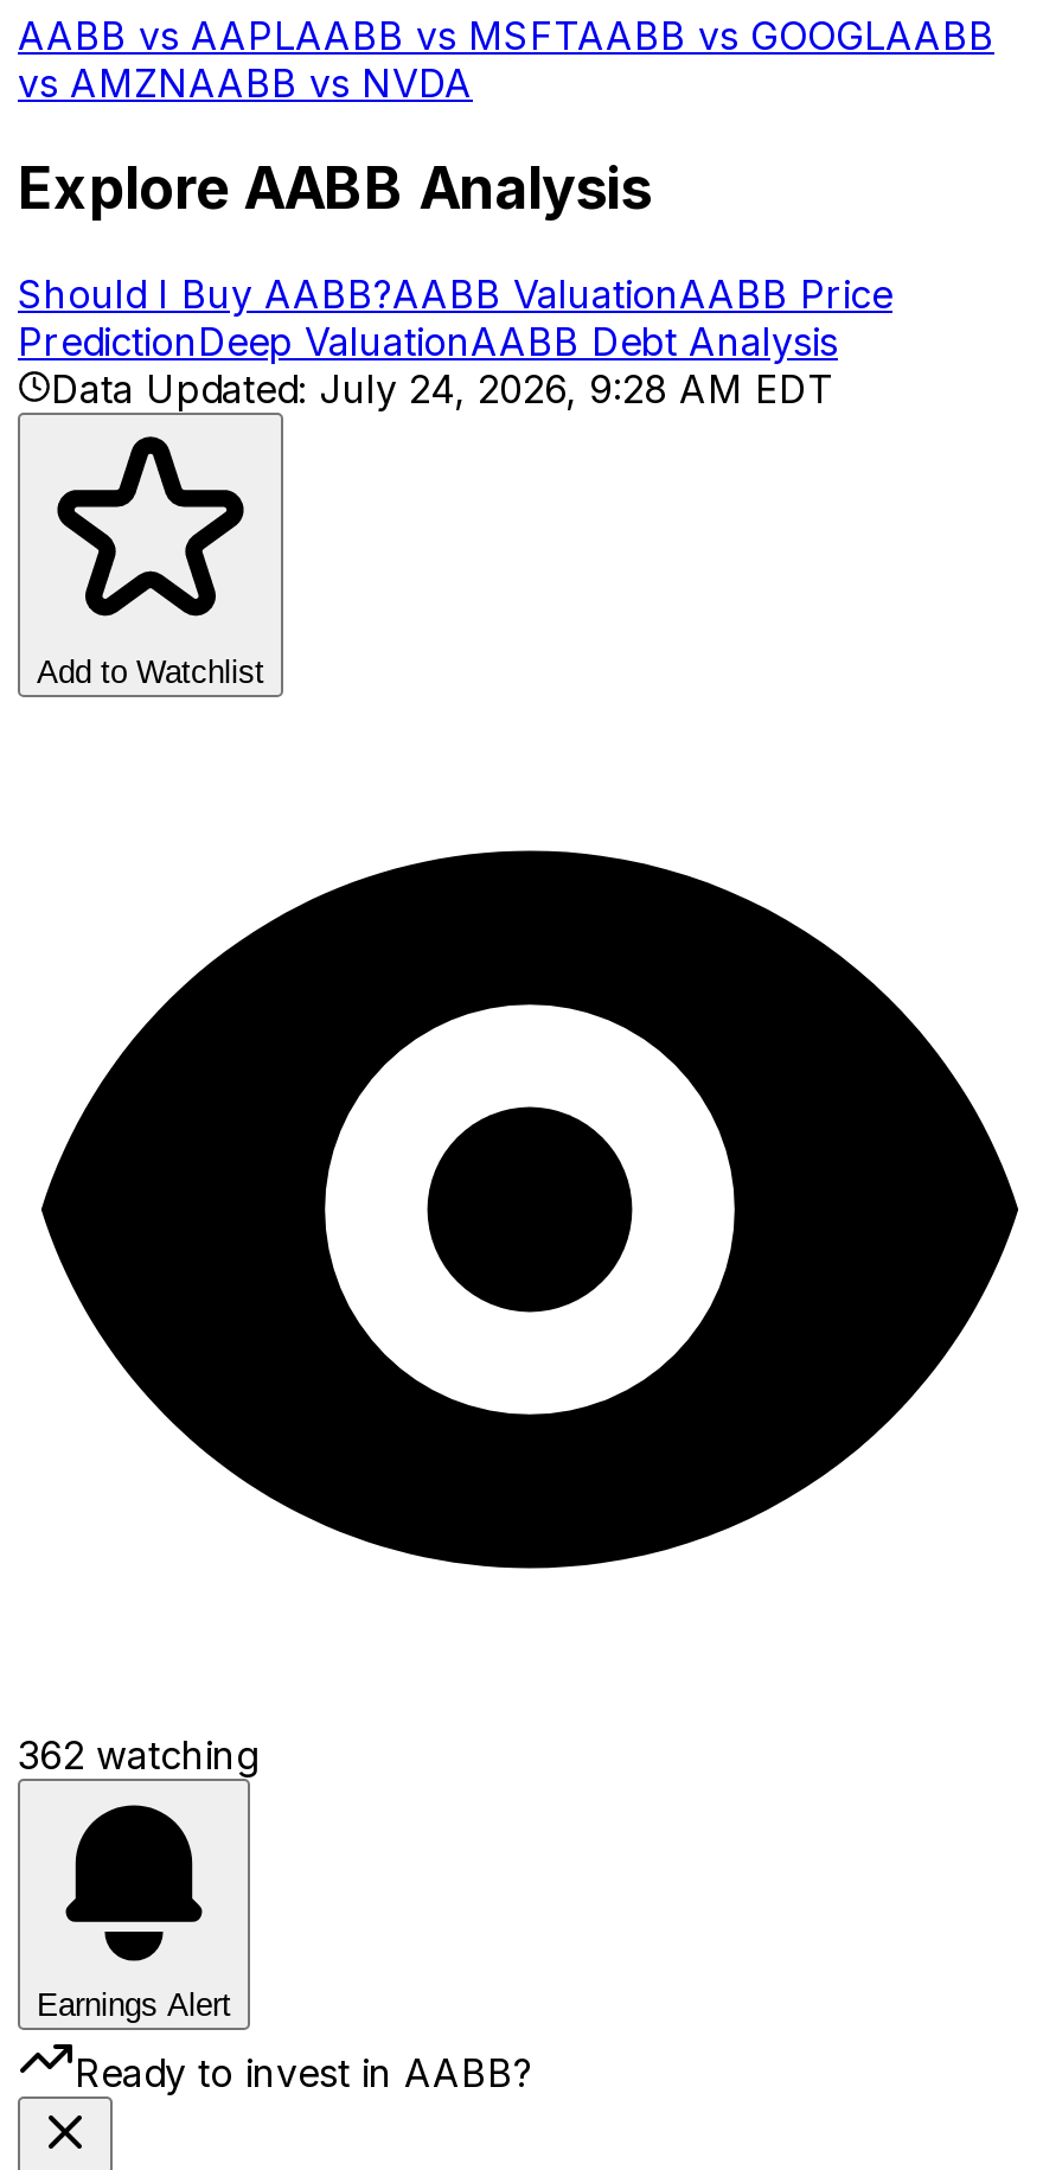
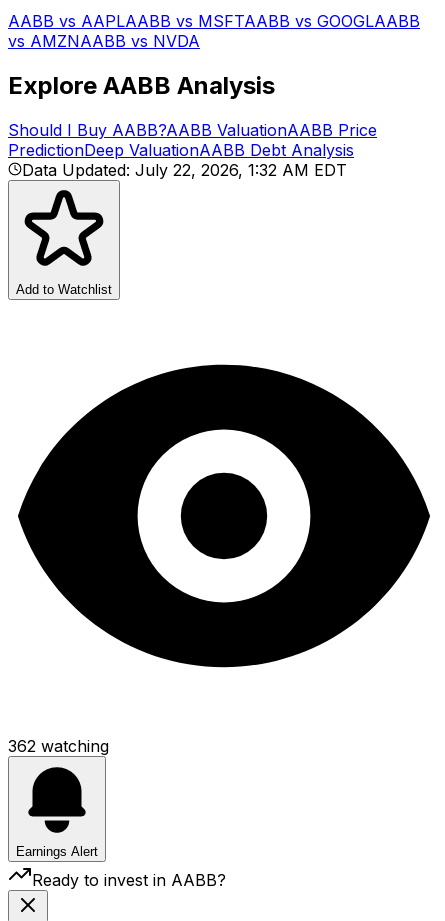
[51,364,833,411] Data Updated: July 24, 2026, 9:28 AM EDT -> [22,159,347,179] Data Updated: July 22, 2026, 1:32 AM EDT

